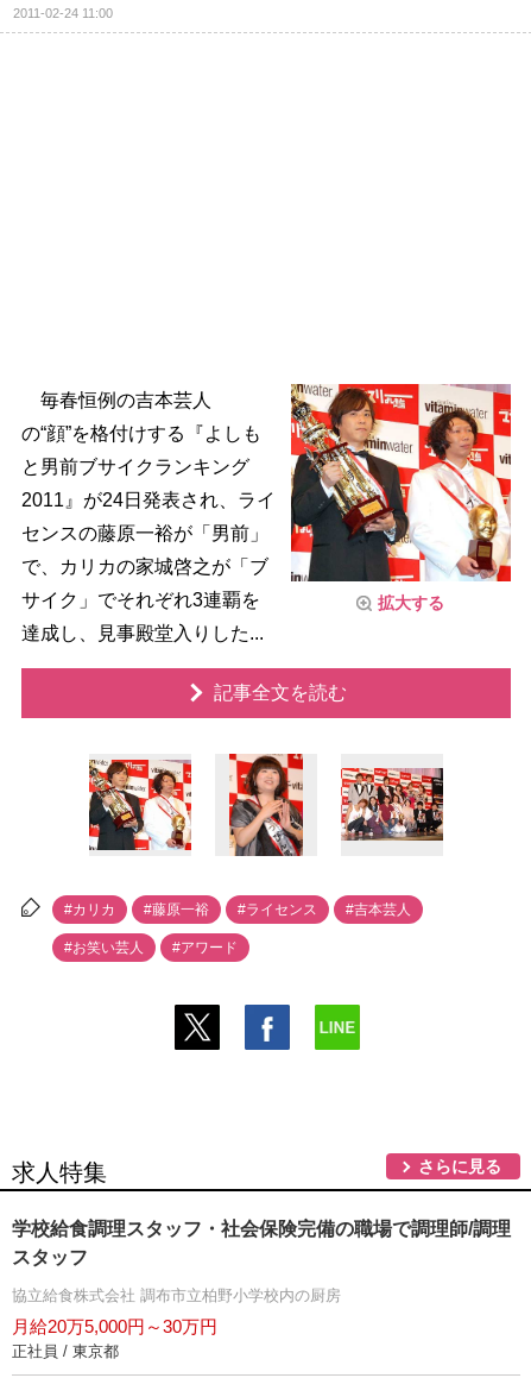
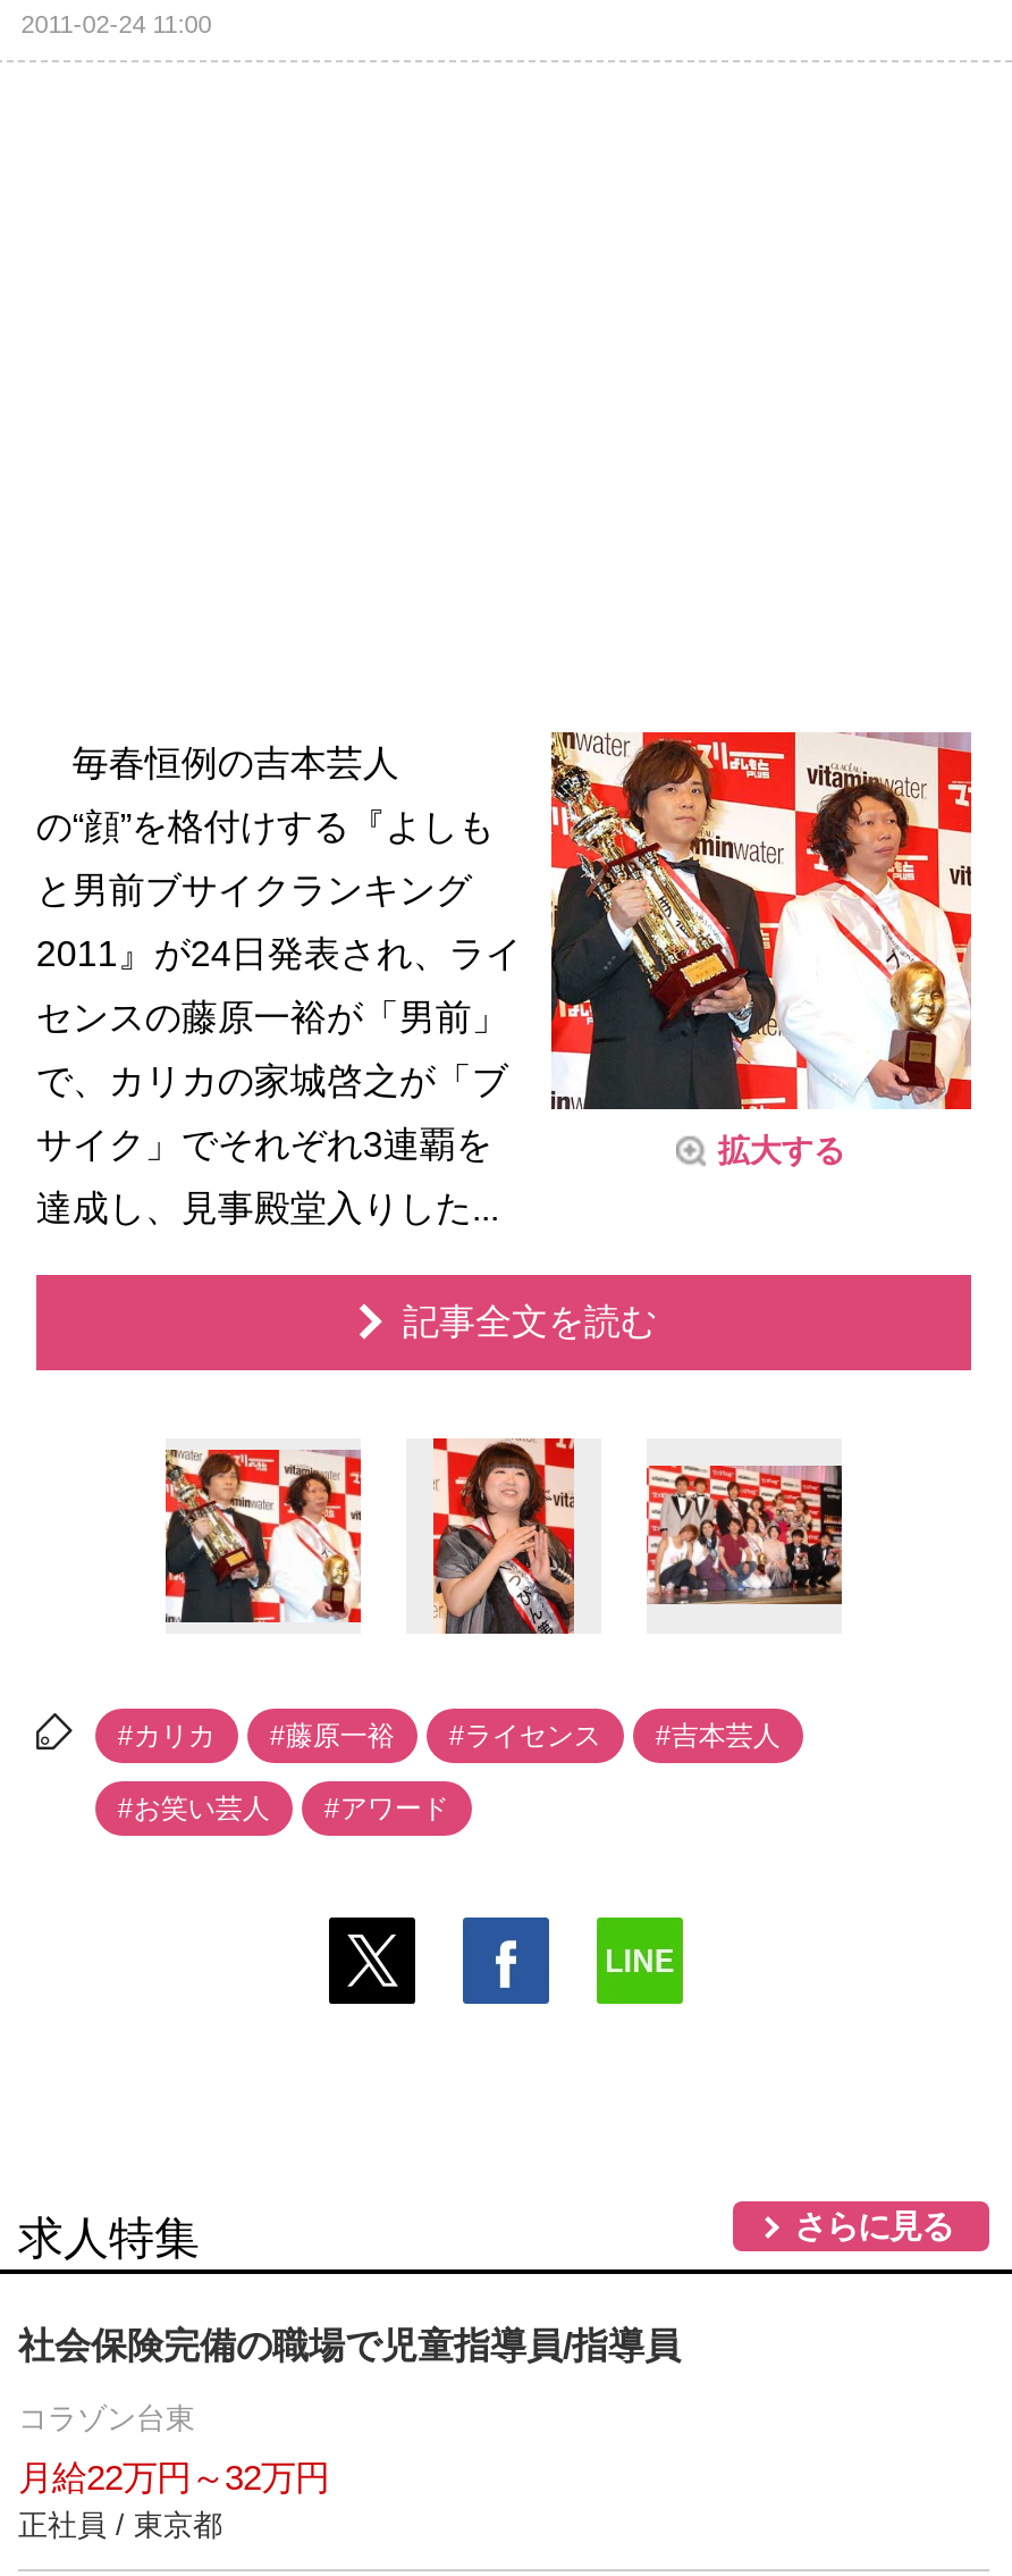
[12,1219,511,1267] 学校給食調理スタッフ・社会保険完備の職場で調理師/調理 | スタッフ -> [18,2326,681,2365] 社会保険完備の職場で児童指導員/指導員
[12,1286,341,1304] 協立給食株式会社 調布市立柏野小学校内の厨房 -> [18,2401,195,2435] コラゾン台東
[12,1316,217,1336] 月給20万5,000円～30万円 -> [18,2458,329,2497] 月給22万円～32万円

